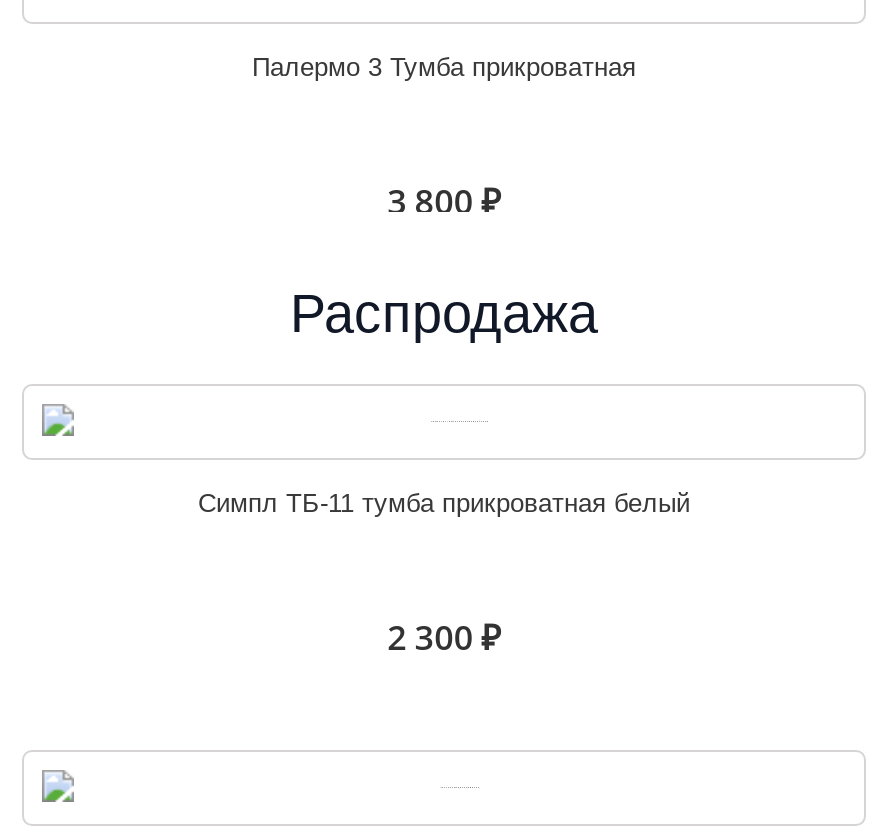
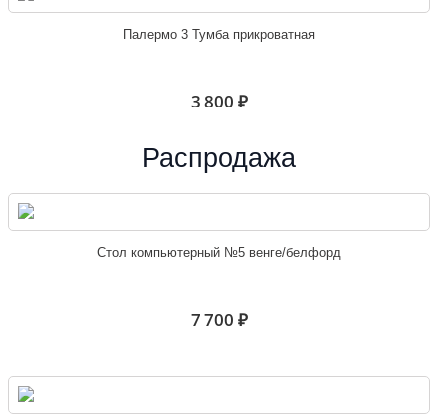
[198,489,690,519] Симпл ТБ-11 тумба прикроватная белый -> [97,245,341,260] Стол компьютерный №5 венге/белфорд
[387,615,501,661] 2 300 ₽ -> [191,308,247,331] 7 700 ₽

